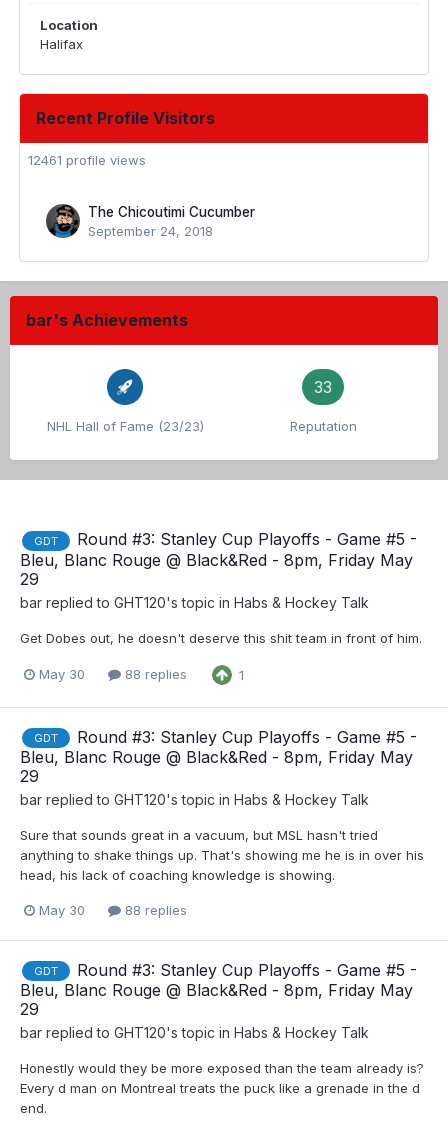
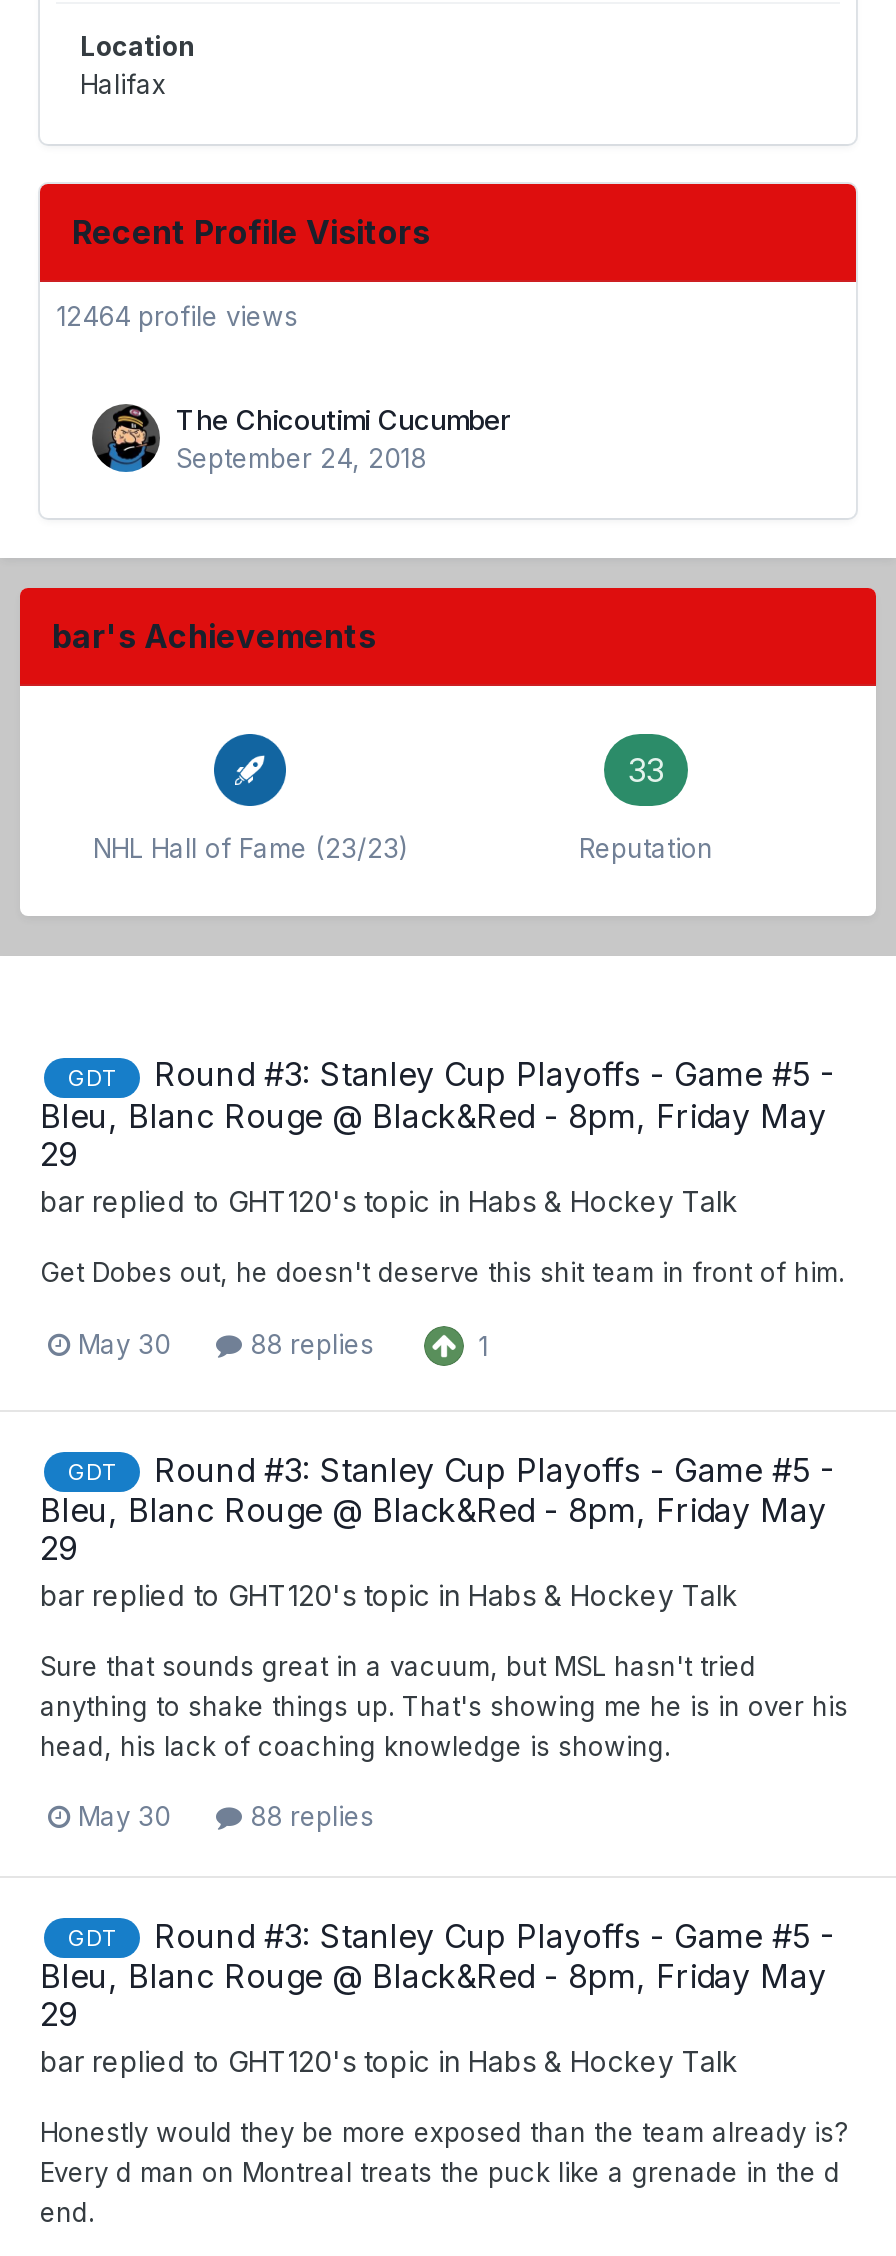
[28,152,146,168] 12461 profile views -> [56,300,298,332] 12464 profile views

